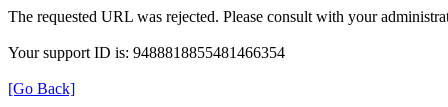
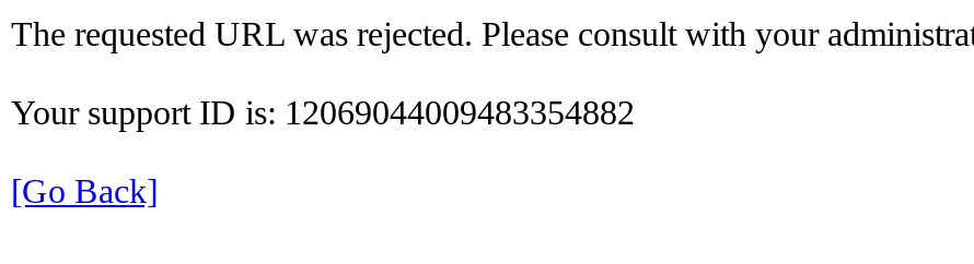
[8,44,285,61] Your support ID is: 9488818855481466354 -> [11,94,635,131] Your support ID is: 12069044009483354882

